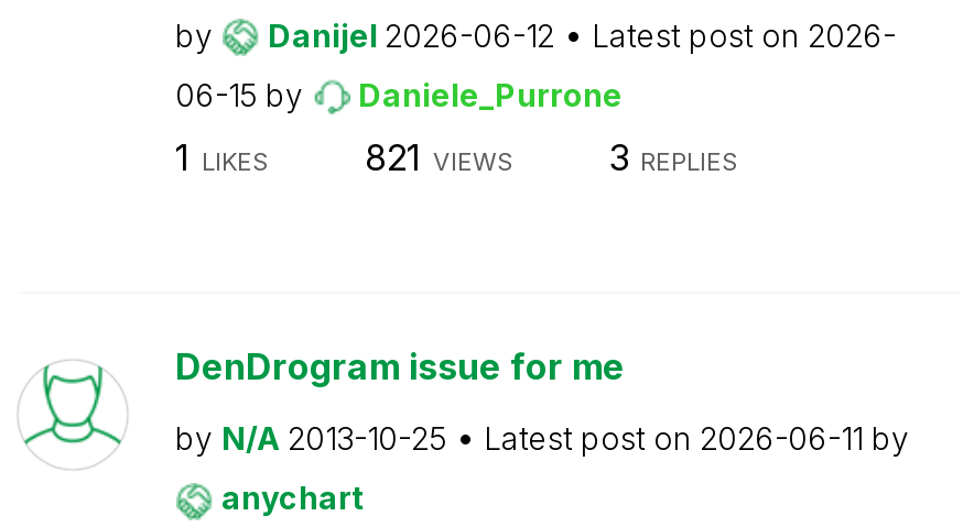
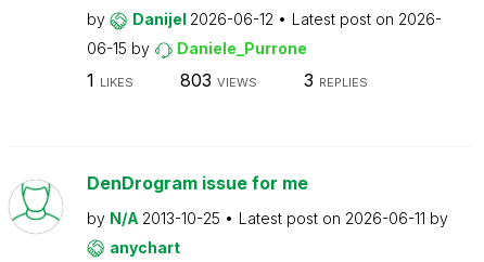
[175,135,739,179] 1 LIKES 821 VIEWS 3 REPLIES -> [86,69,367,90] 1 LIKES 803 VIEWS 3 REPLIES

